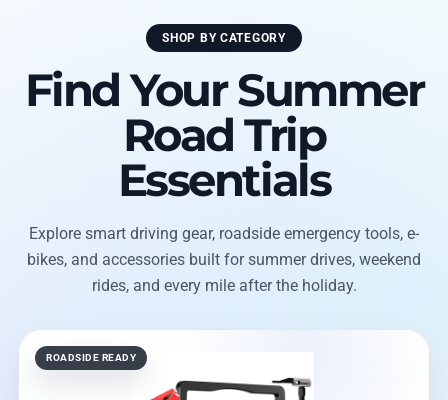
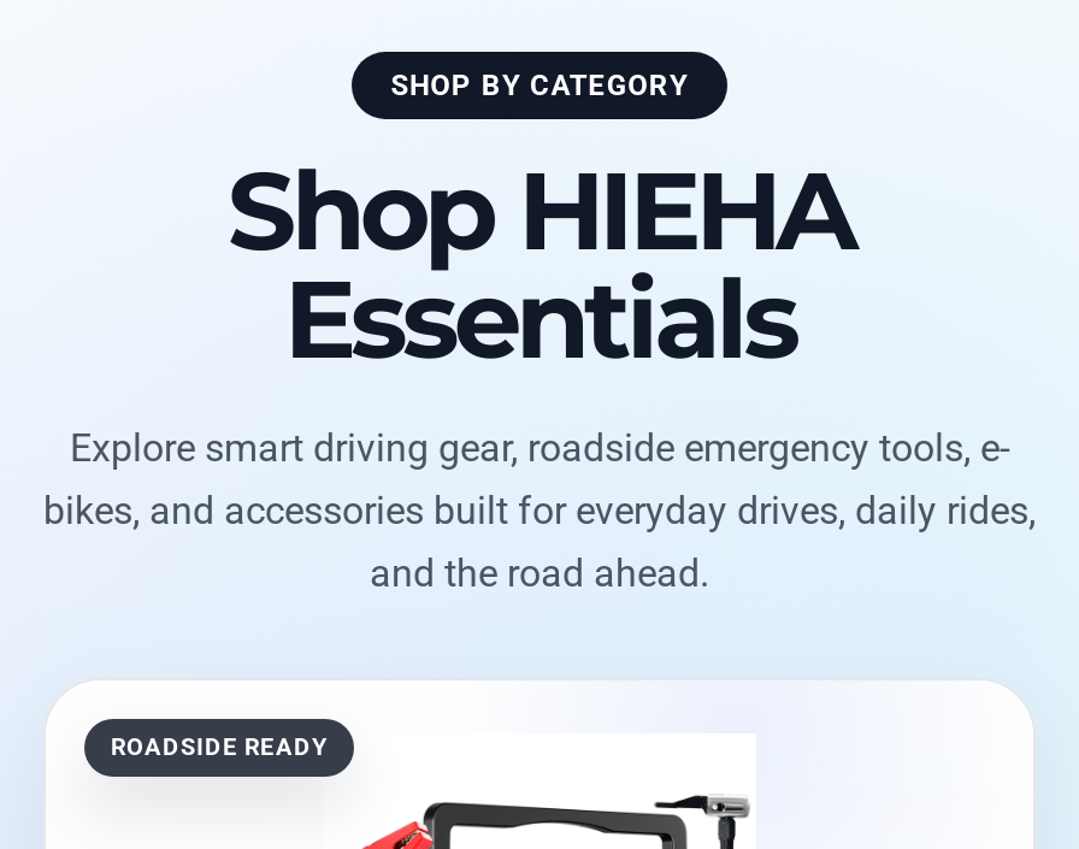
[25,63,423,162] Find Your Summer | Road Trip -> [227,145,852,275] Shop HIEHA
[27,250,421,295] bikes, and accessories built for summer drives, weekend | rides, and every mile after the holiday. -> [43,487,1036,595] bikes, and accessories built for everyday drives, daily rides, | and the road ahead.

